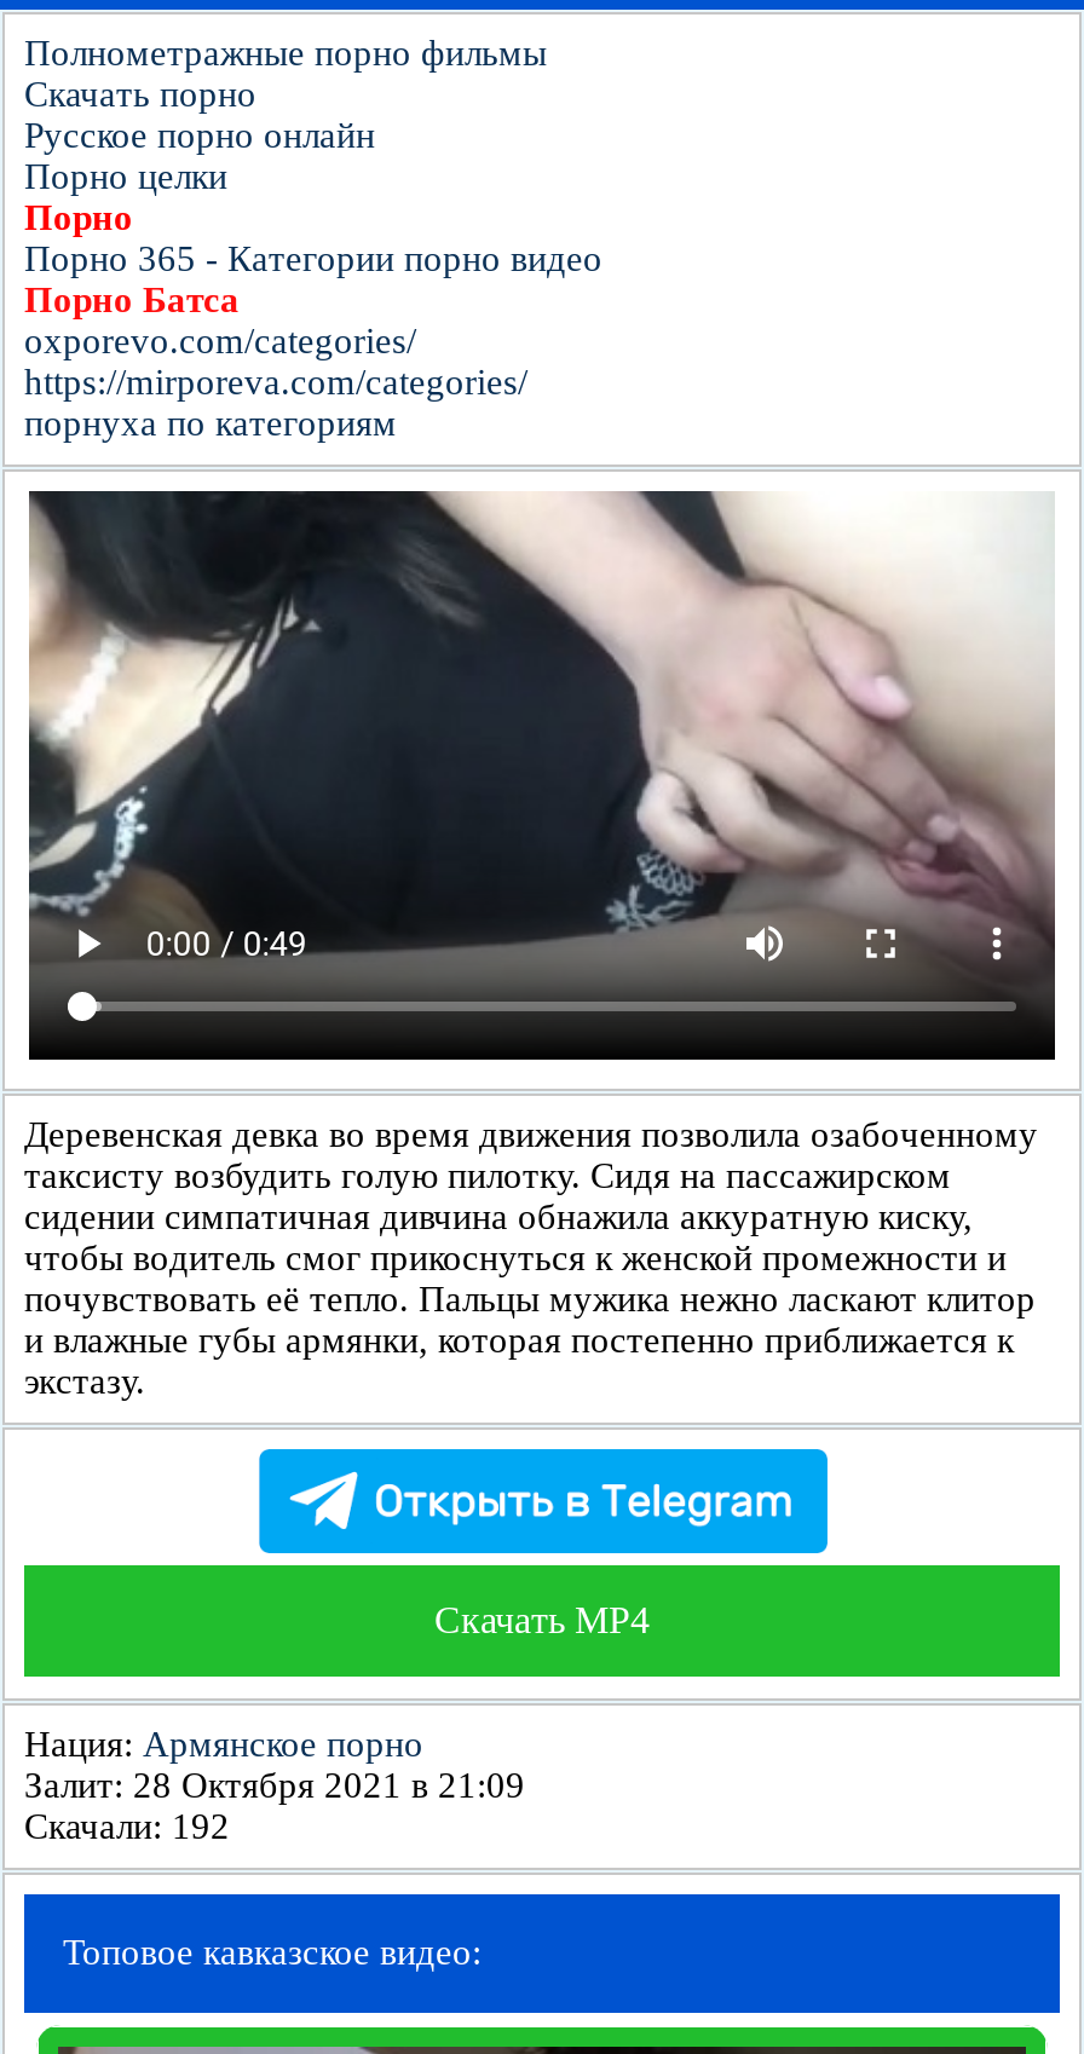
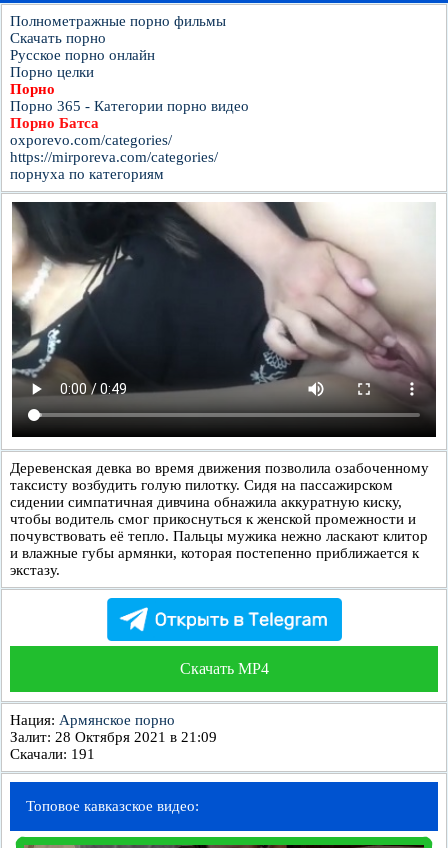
[24,1807,230,1845] Скачали: 192 -> [10,746,95,762] Скачали: 191

